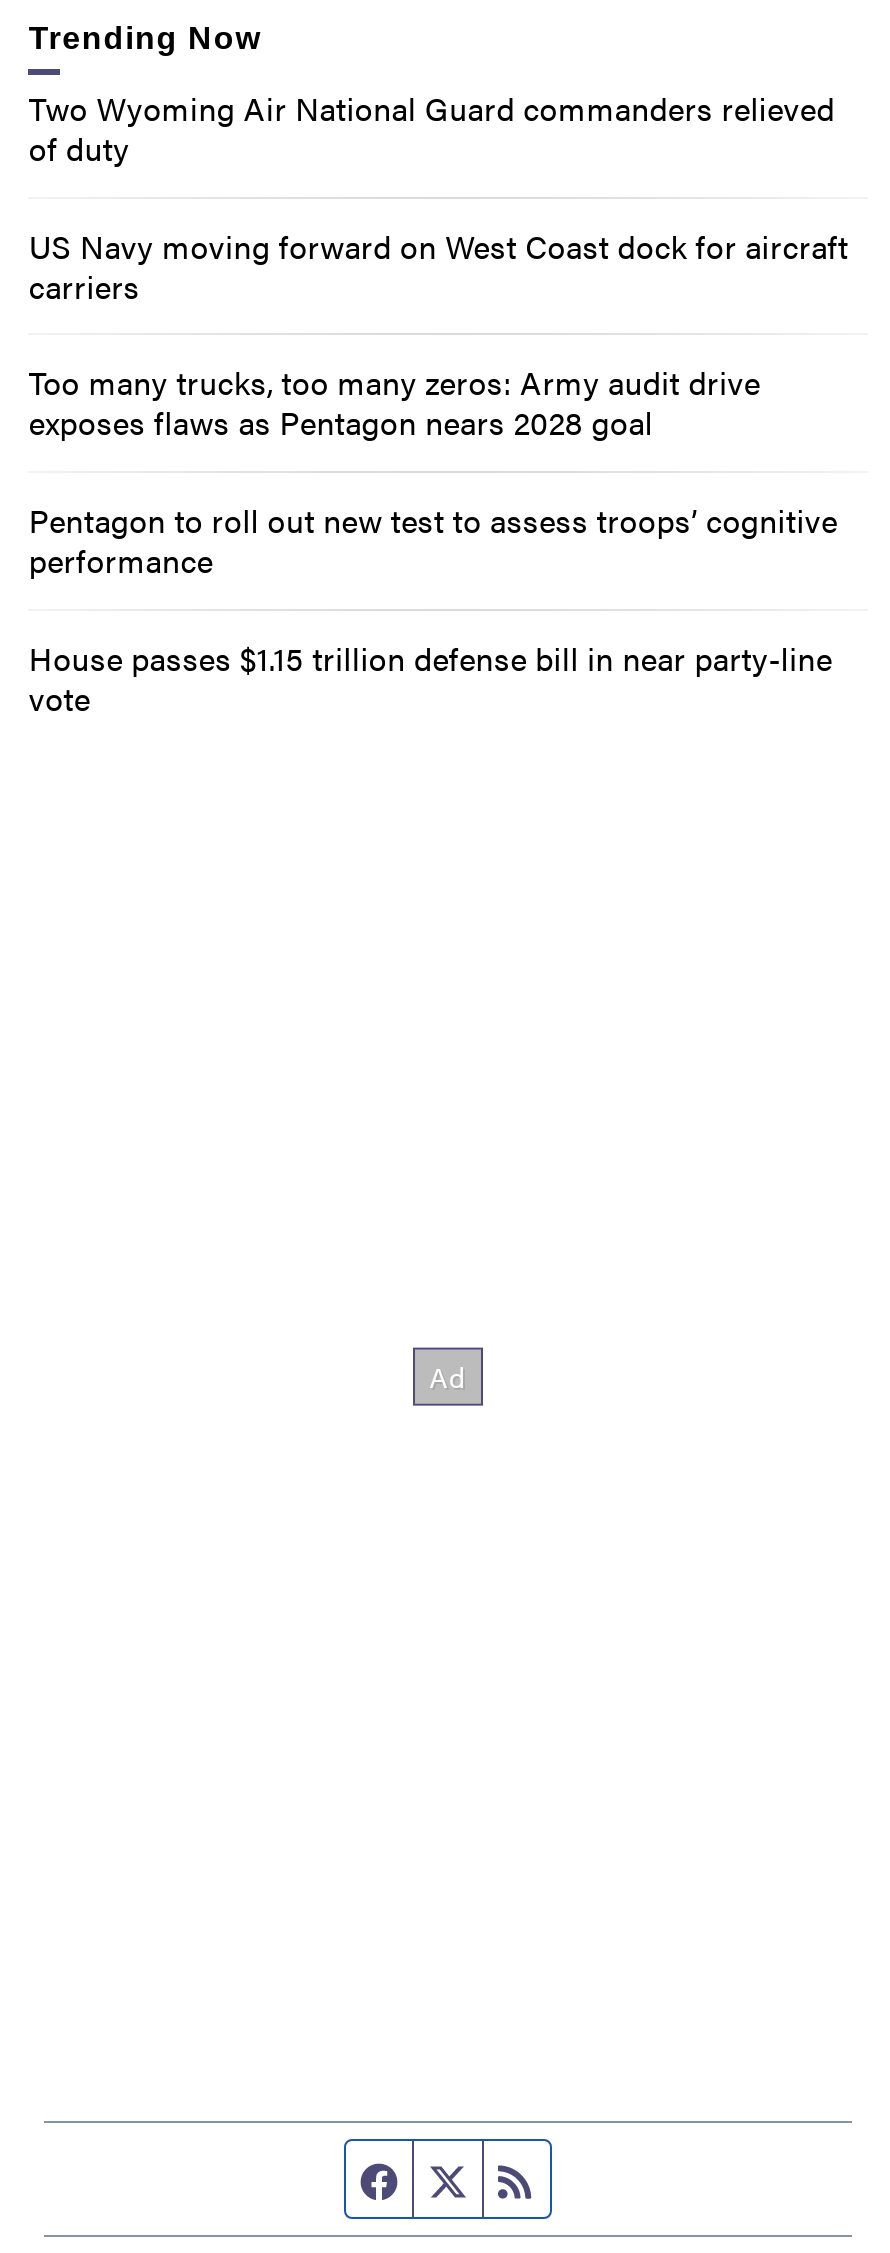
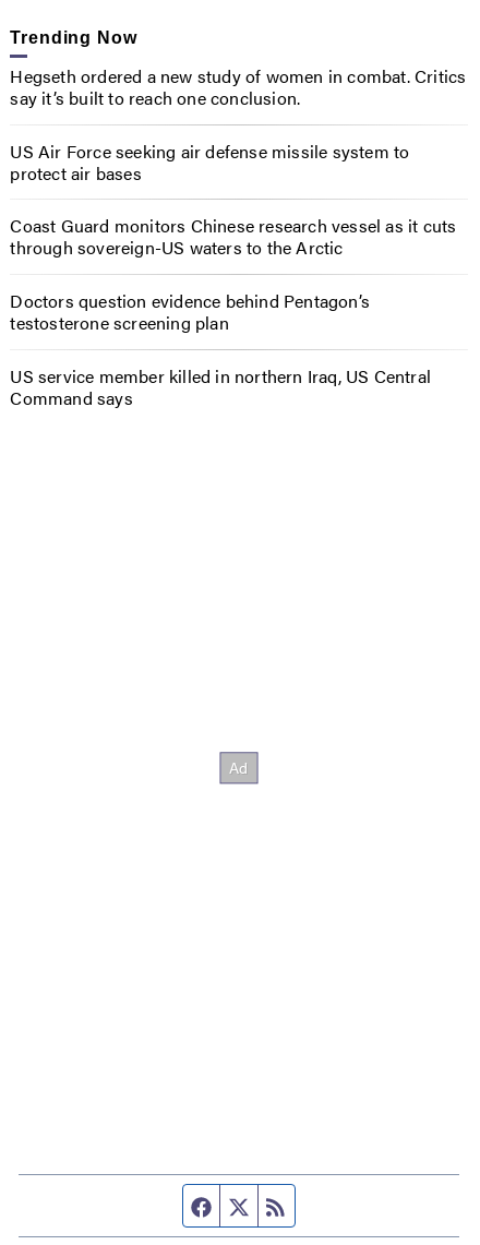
[29,84,835,170] Two Wyoming Air National Guard commanders relieved | of duty -> [10,63,466,110] Hegseth ordered a new study of women in combat. Critics | say it’s built to reach one conclusion.
[29,222,848,308] US Navy moving forward on West Coast dock for aircraft | carriers -> [10,138,410,185] US Air Force seeking air defense missile system to | protect air bases
[29,360,760,446] Too many trucks, too many zeros: Army audit drive | exposes flaws as Pentagon nears 2028 goal -> [10,213,456,260] Coast Guard monitors Chinese research vessel as it cuts | through sovereign-US waters to the Arctic
[29,497,838,583] Pentagon to roll out new test to assess troops’ cognitive | performance -> [10,288,370,335] Doctors question evidence behind Pentagon’s | testosterone screening plan
[29,635,832,721] House passes $1.15 trillion defense bill in near party-line | vote -> [10,363,431,410] US service member killed in northern Iraq, US Central | Command says

